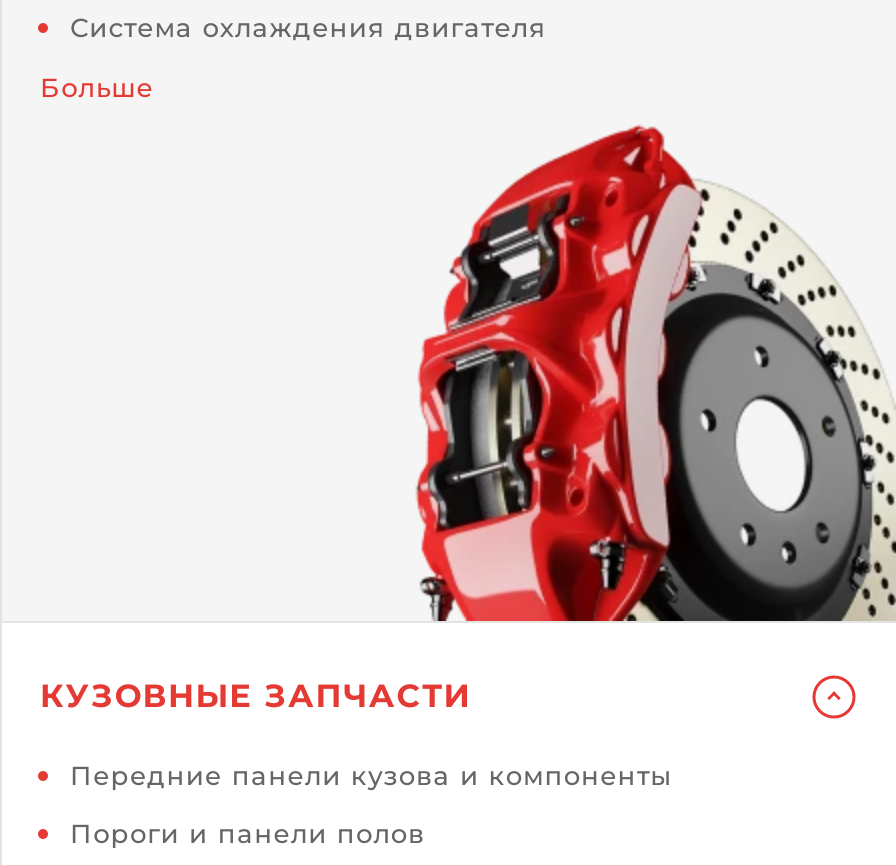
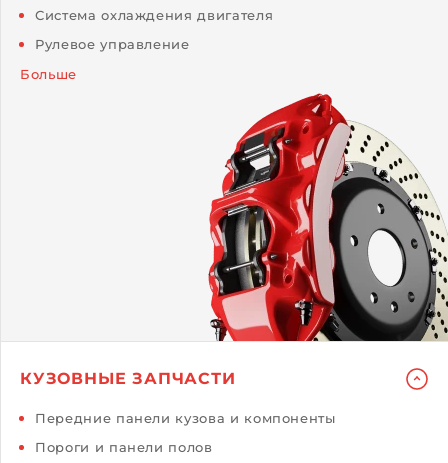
none -> [35,36,190,52] Рулевое управление

